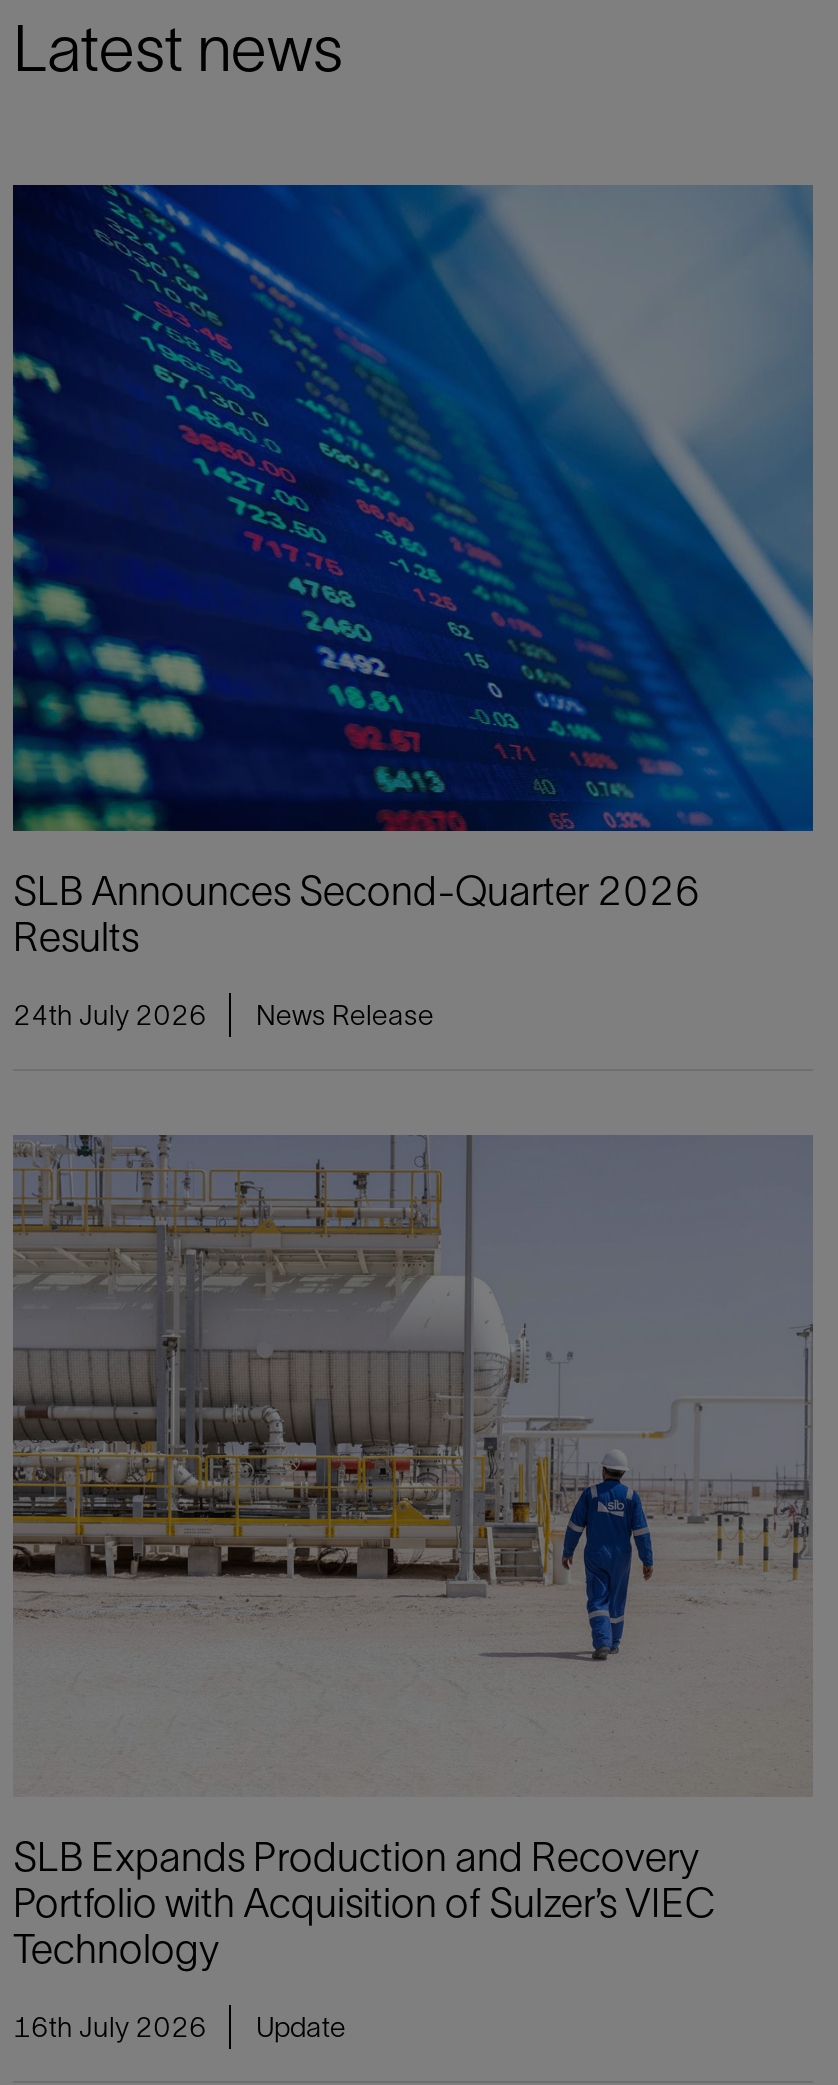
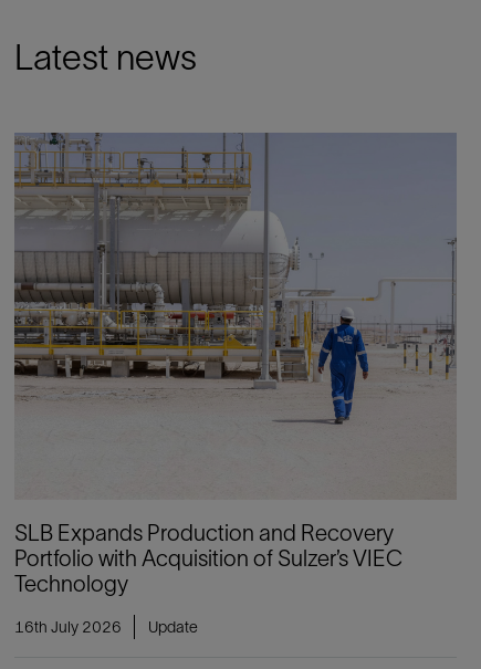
[11,183,815,1030] [image] | SLB Announces Second-Quarter 2026 | Results | 24th July 2026 | News Release -> none

